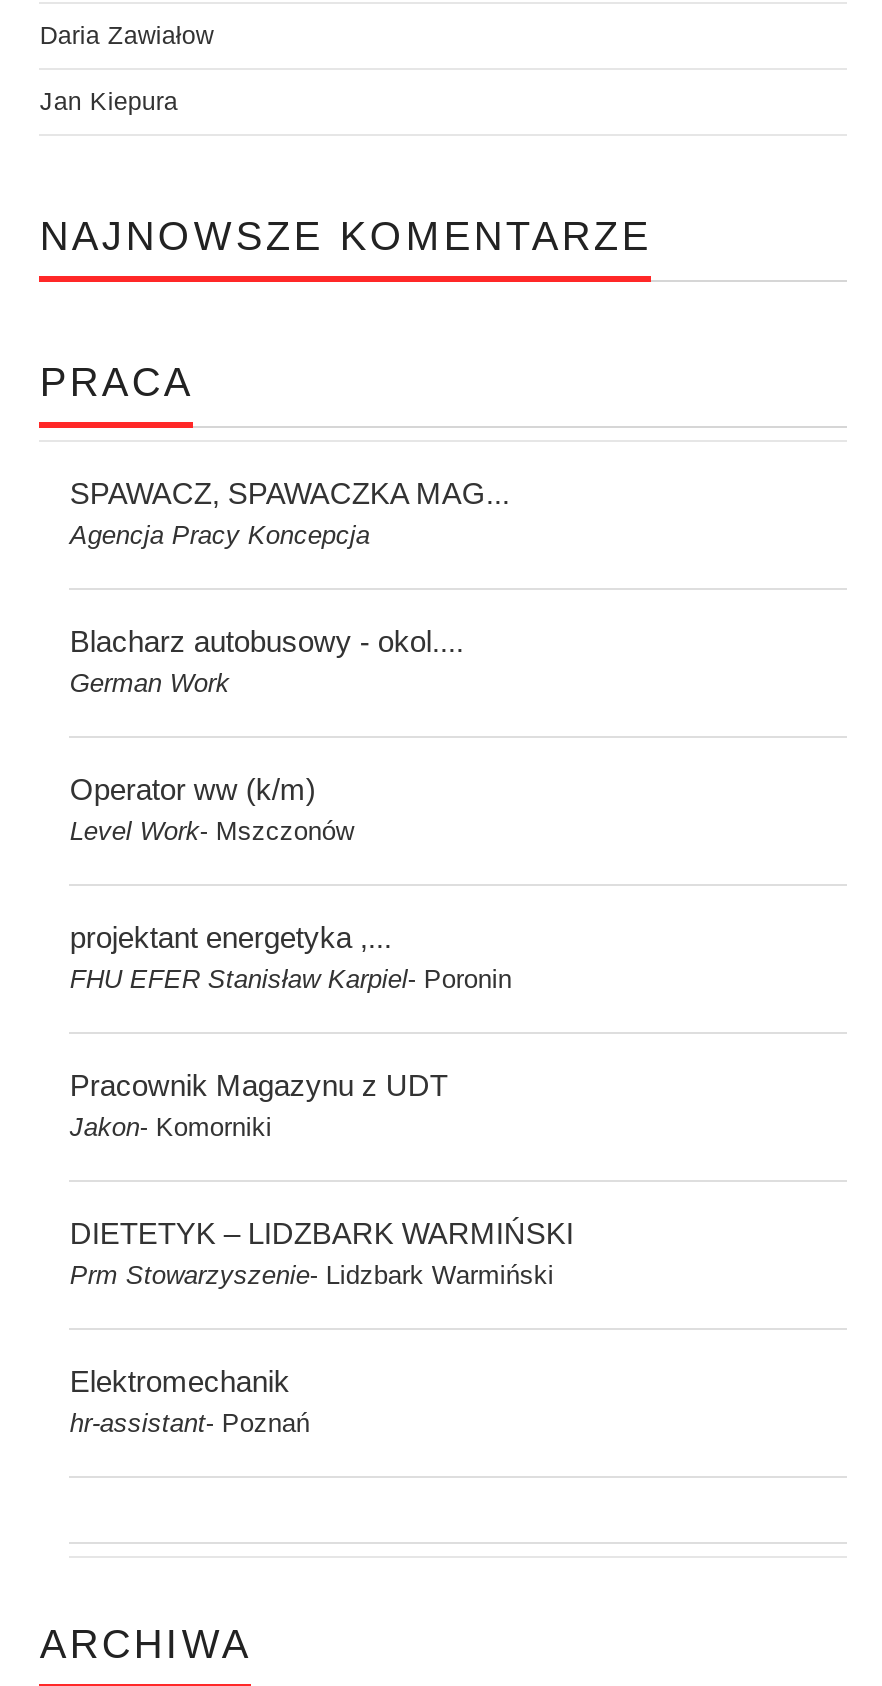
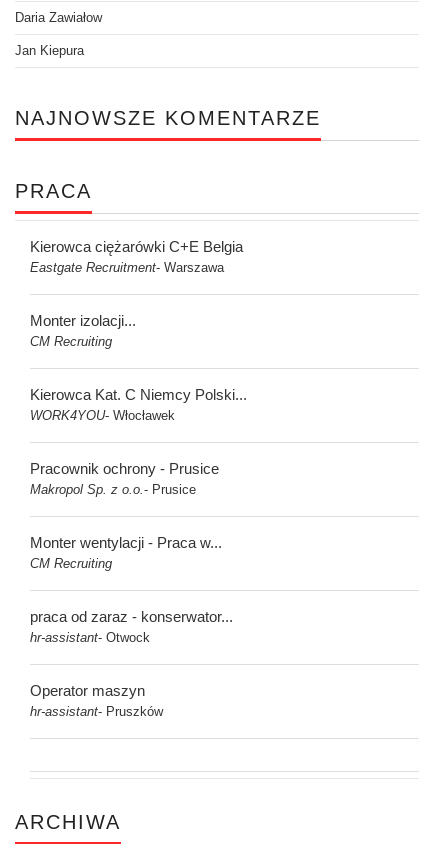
[70,476,510,550] SPAWACZ, SPAWACZKA MAG... | Agencja Pracy Koncepcja -> [30,238,243,275] Kierowca ciężarówki C+E Belgia | Eastgate Recruitment- Warszawa
[70,624,464,698] Blacharz autobusowy - okol.... | German Work -> [30,312,136,349] Monter izolacji... | CM Recruiting
[70,772,354,846] Operator ww (k/m) | Level Work- Mszczonów -> [30,386,247,423] Kierowca Kat. C Niemcy Polski... | WORK4YOU- Włocławek
[70,920,512,994] projektant energetyka ,... | FHU EFER Stanisław Karpiel- Poronin -> [30,460,219,497] Pracownik ochrony - Prusice | Makropol Sp. z o.o.- Prusice
[70,1068,448,1142] Pracownik Magazynu z UDT | Jakon- Komorniki -> [30,534,222,571] Monter wentylacji - Praca w... | CM Recruiting
[70,1216,574,1290] DIETETYK – LIDZBARK WARMIŃSKI | Prm Stowarzyszenie- Lidzbark Warmiński -> [30,608,233,645] praca od zaraz - konserwator... | hr-assistant- Otwock
[70,1364,310,1438] Elektromechanik | hr-assistant- Poznań -> [30,682,163,719] Operator maszyn | hr-assistant- Pruszków

